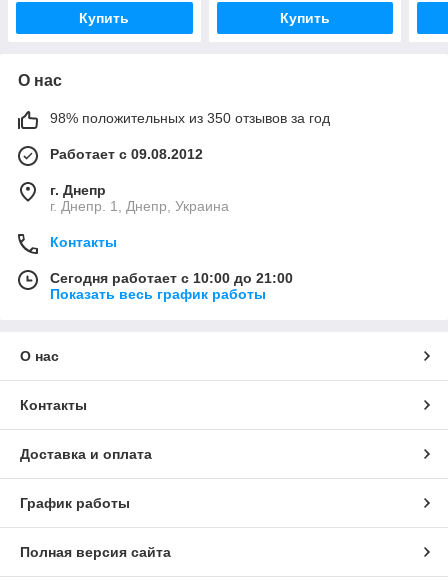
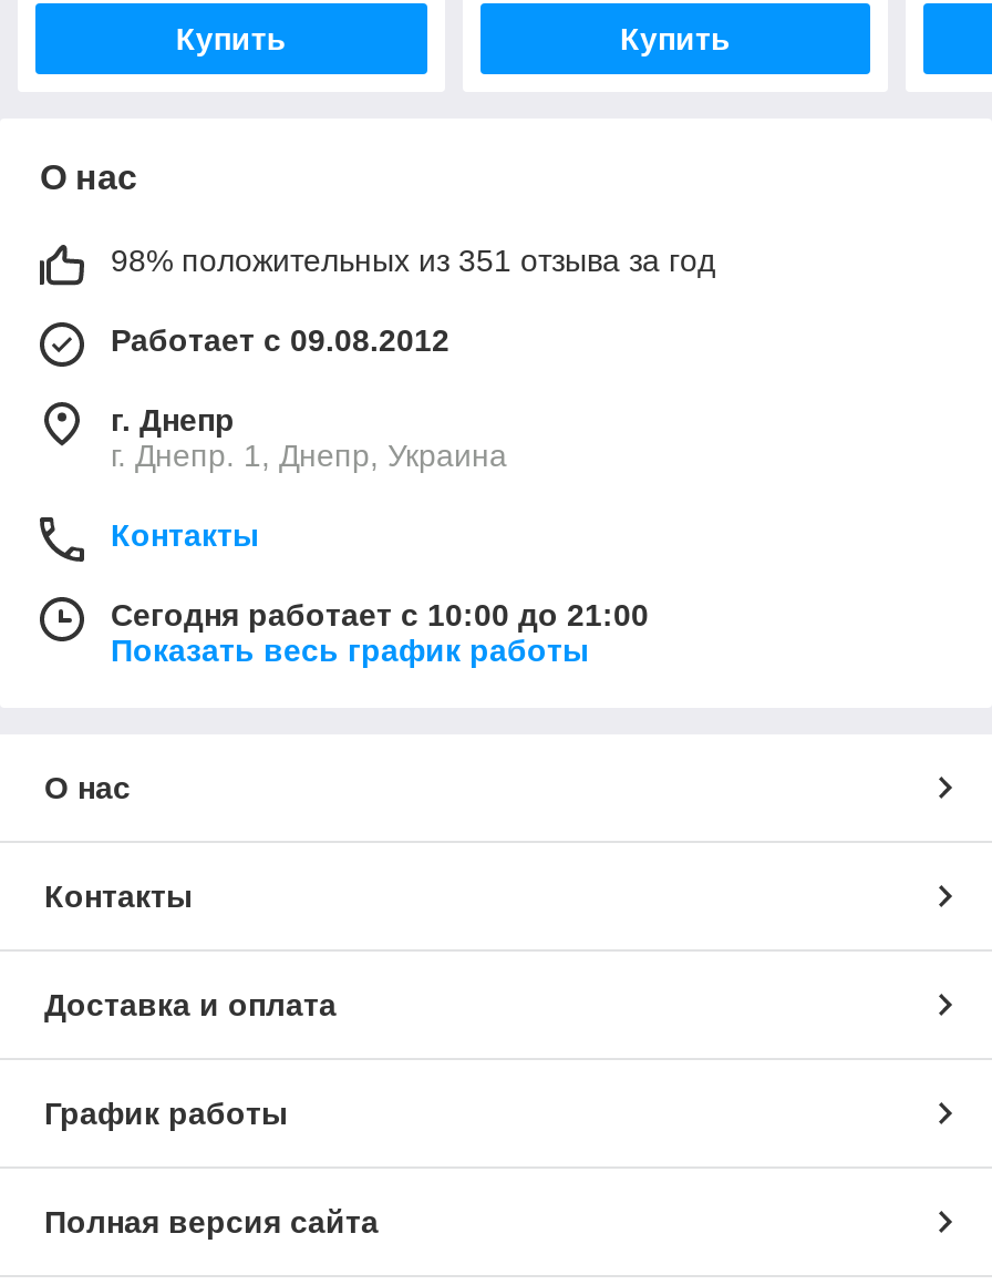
[50,110,330,126] 98% положительных из 350 отзывов за год -> [111,242,715,278] 98% положительных из 351 отзыва за год

